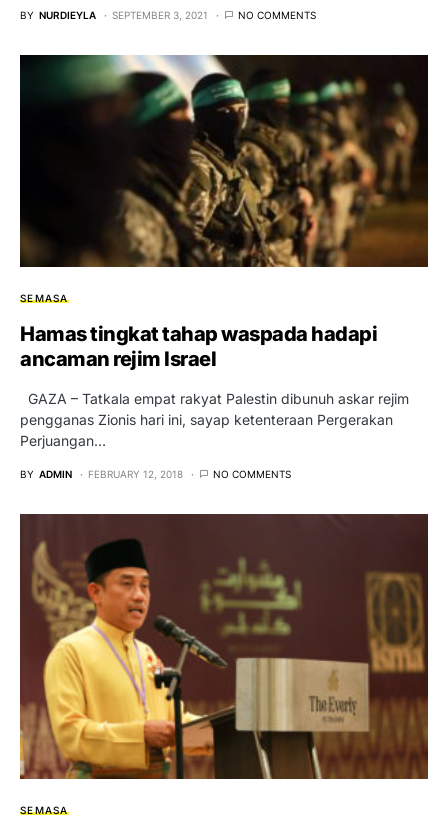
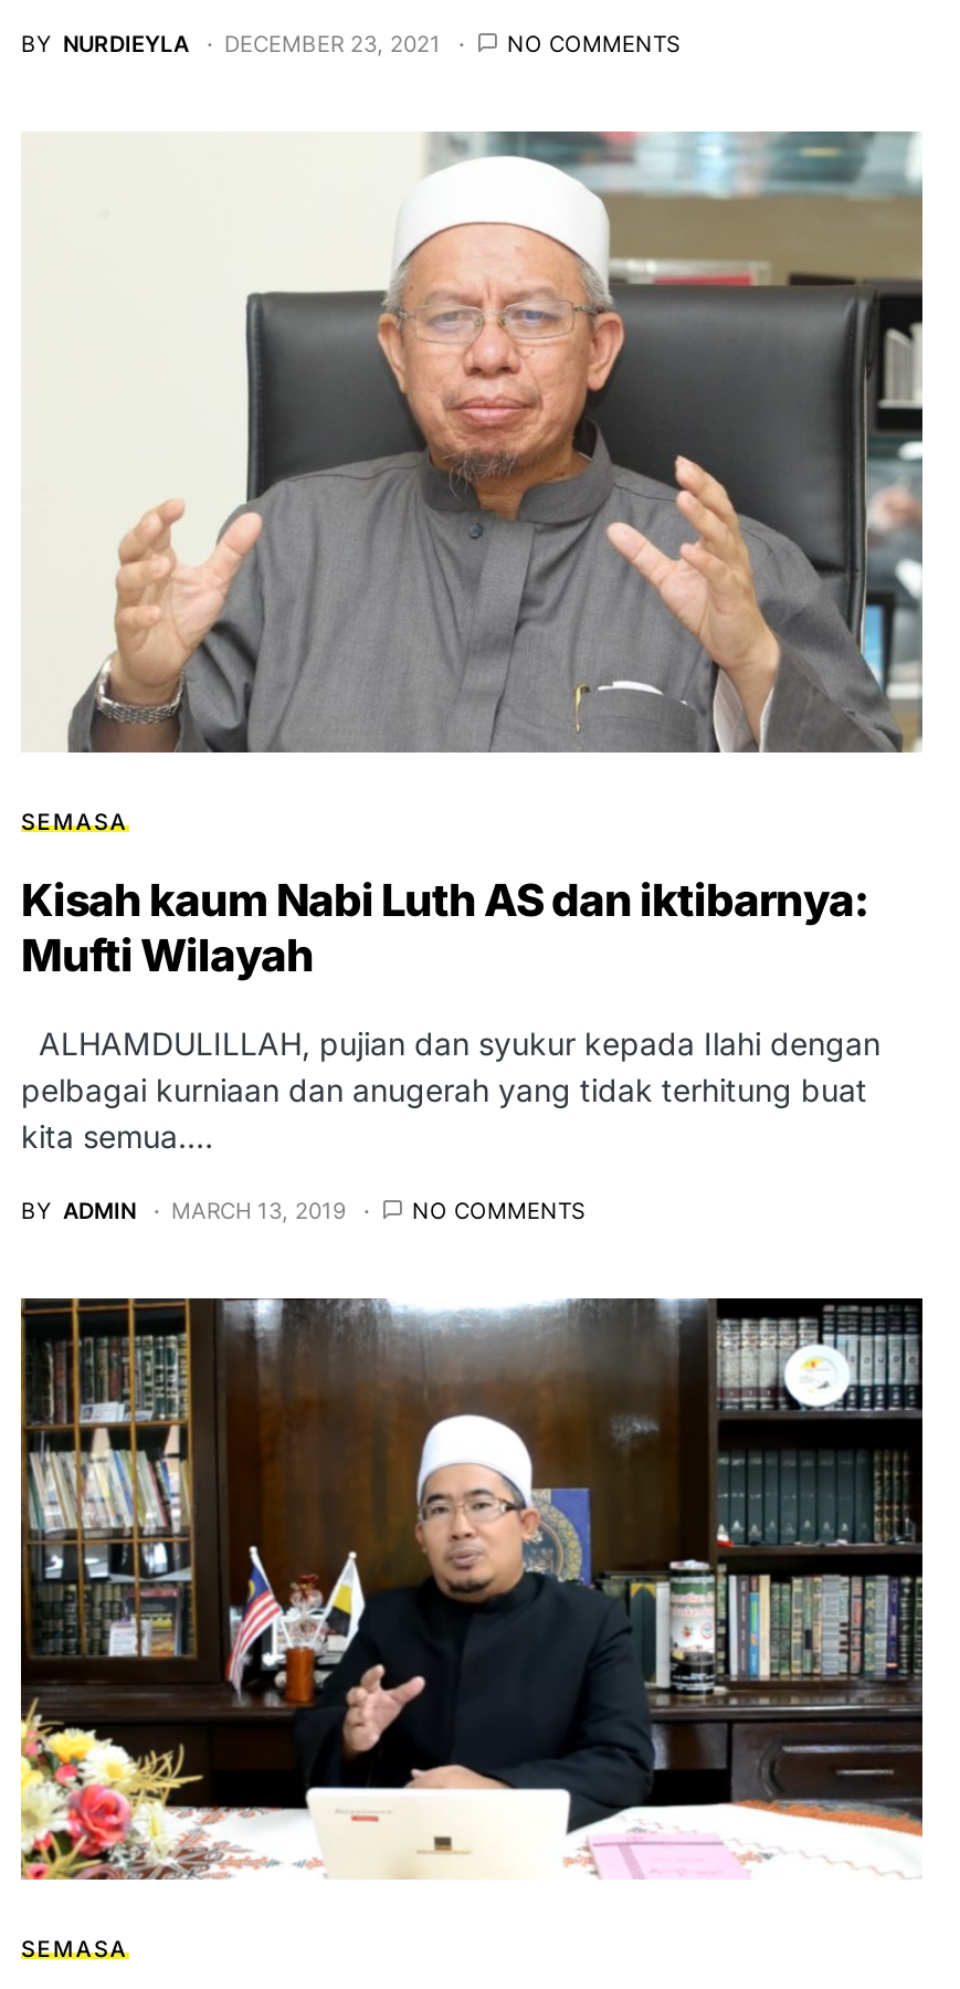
[20,9,208,21] BY NURDIEYLA SEPTEMBER 3, 2021 -> [21,29,441,55] BY NURDIEYLA DECEMBER 23, 2021
[19,54,429,268] [image] -> [21,130,925,754] [image]
[20,322,377,371] Hamas tingkat tahap waspada hadapi | ancaman rejim Israel -> [21,874,868,983] Kisah kaum Nabi Luth AS dan iktibarnya: | Mufti Wilayah
[20,390,409,449] GAZA – Tatkala empat rakyat Palestin dibunuh askar rejim | pengganas Zionis hari ini, sayap ketenteraan Pergerakan | Perjuangan… -> [21,1025,880,1155] ALHAMDULILLAH, pujian dan syukur kepada Ilahi dengan | pelbagai kurniaan dan anugerah yang tidak terhitung buat | kita semua.…
[20,468,183,480] BY ADMIN FEBRUARY 12, 2018 -> [21,1197,346,1223] BY ADMIN MARCH 13, 2019
[19,513,429,780] [image] -> [19,1297,925,1881] [image]

